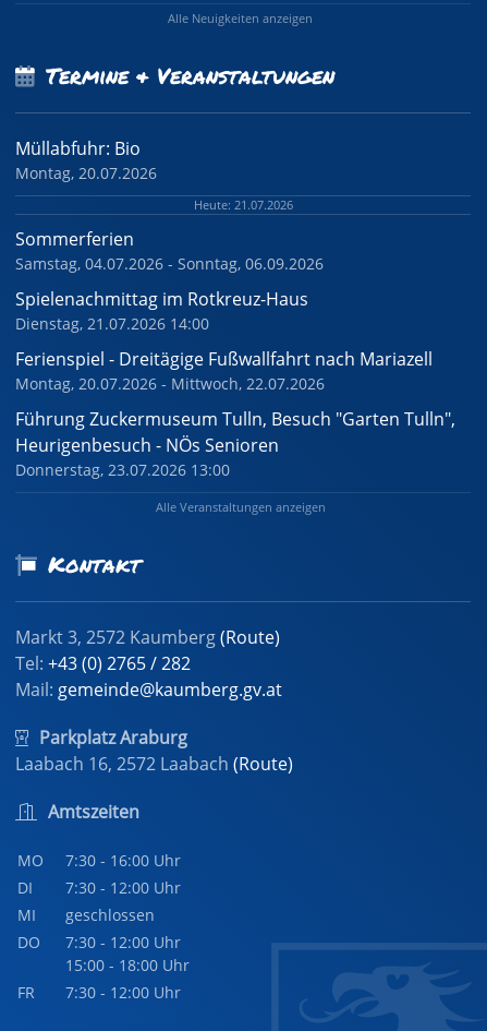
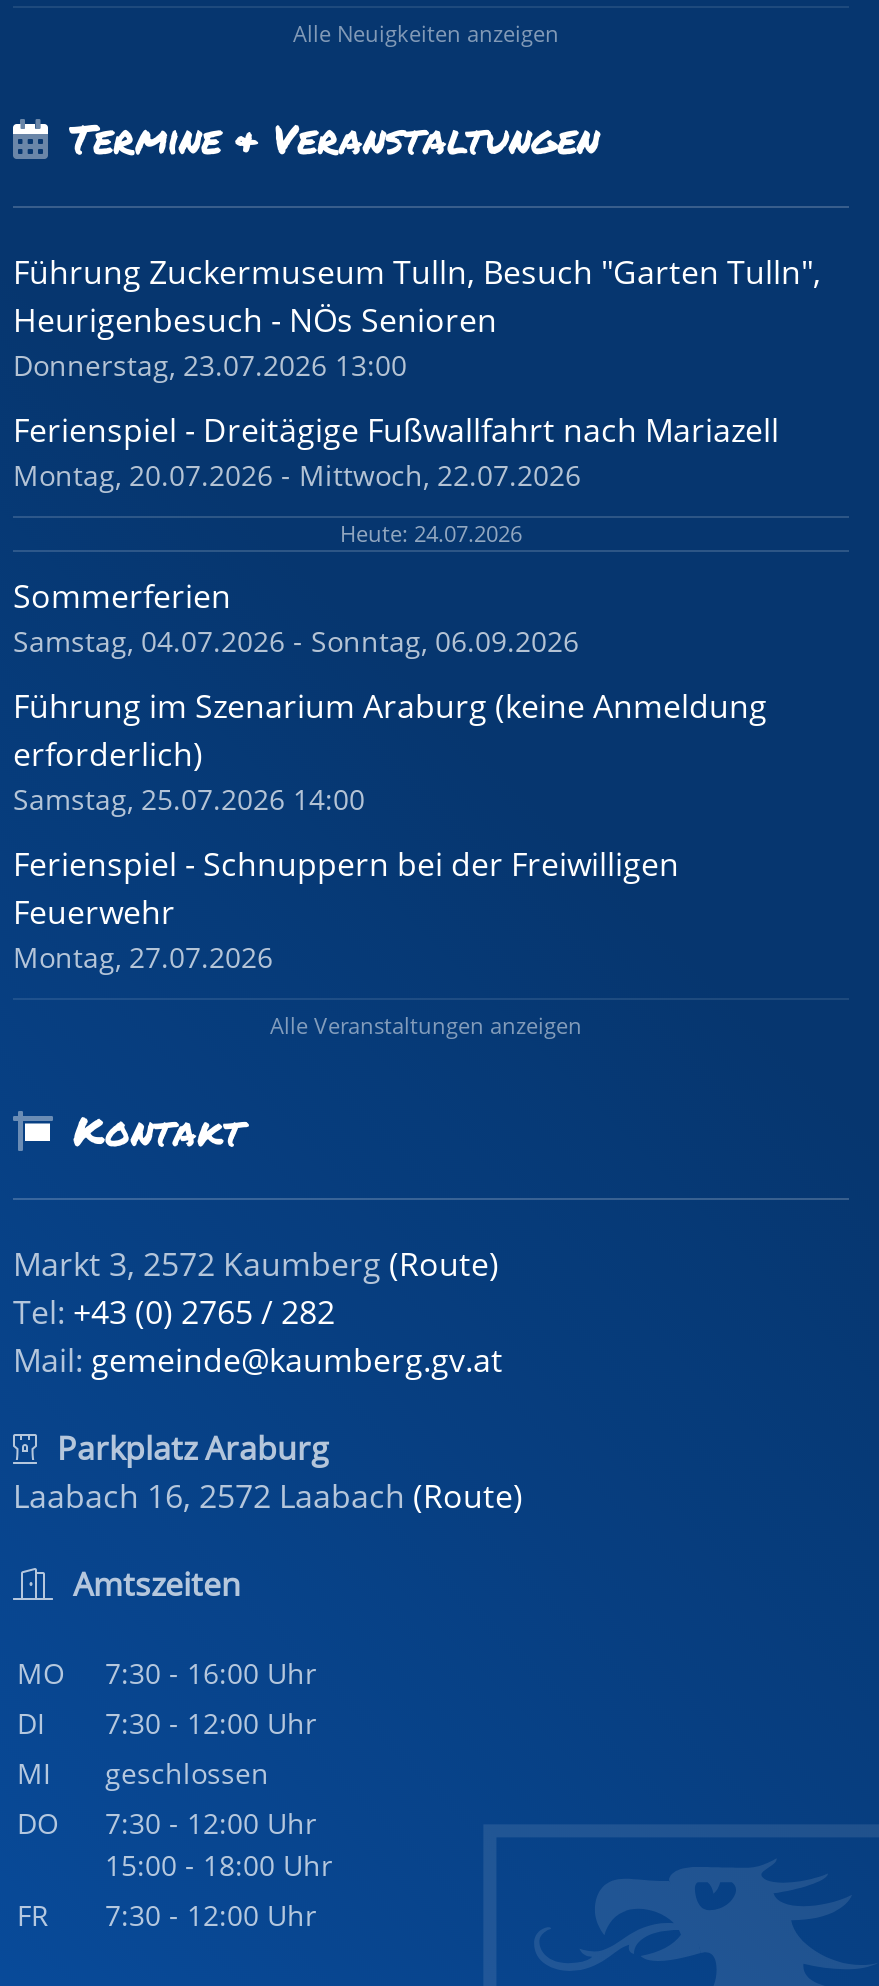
[15,137,308,334] Müllabfuhr: Bio | Montag, 20.07.2026 | Heute: 21.07.2026 | Spielenachmittag im Rotkreuz-Haus | Dienstag, 21.07.2026 14:00 -> none
moved [15,227,324,274] -> [13,575,579,661]: Sommerferien | Samstag, 04.07.2026 - Sonntag, 06.09.2026
moved [15,347,433,394] -> [13,409,779,495]: Ferienspiel - Dreitägige Fußwallfahrt nach Mariazell | Montag, 20.07.2026 - Mittwoch, 22.07.2026
moved [15,407,455,481] -> [13,251,821,385]: Führung Zuckermuseum Tulln, Besuch "Garten Tulln", | Heurigenbesuch - NÖs Senioren | Donnerstag, 23.07.2026 13:00
none -> [13,519,767,977] Heute: 24.07.2026 | Führung im Szenarium Araburg (keine Anmeldung | erforderlich) | Samstag, 25.07.2026 14:00 | Ferienspiel - Schnuppern bei der Freiwilligen | Feuerwehr | Montag, 27.07.2026

